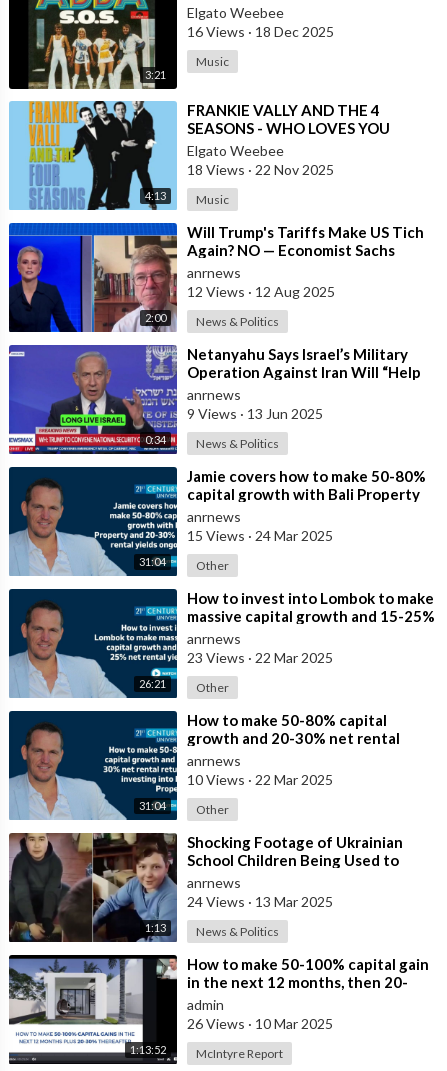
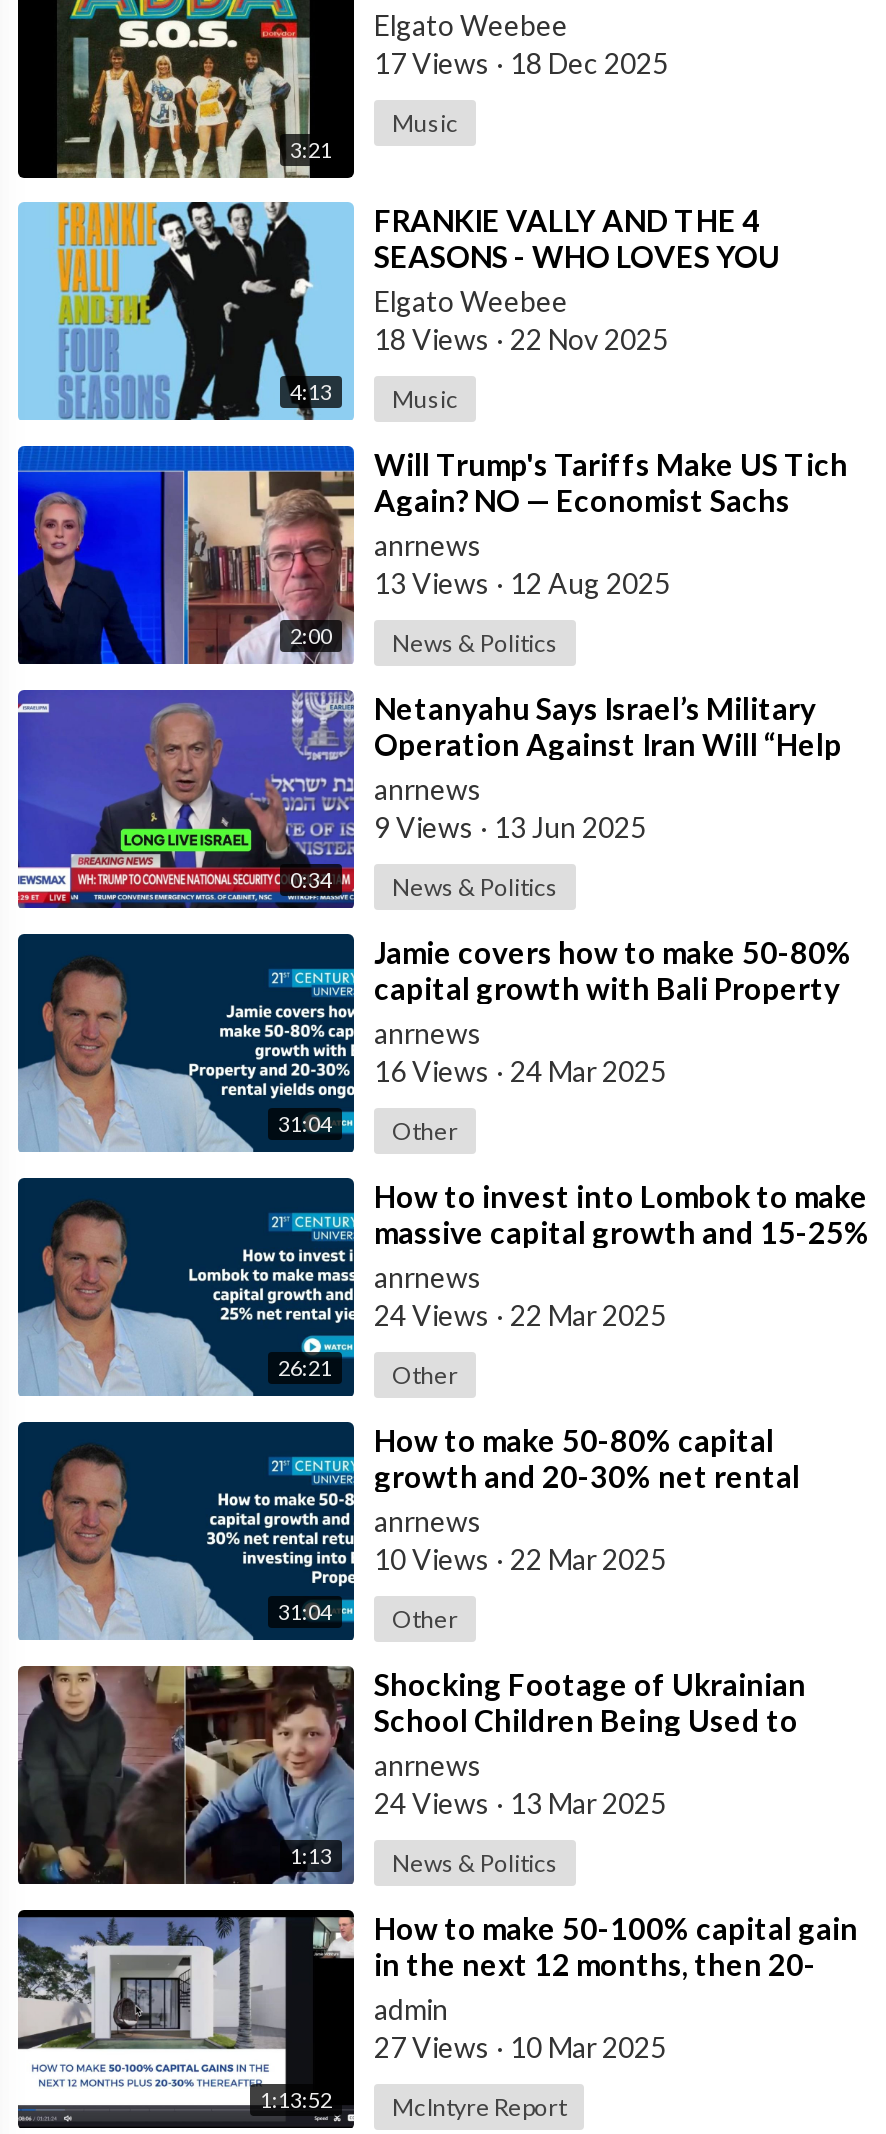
[187,23,334,40] 16 Views · 18 Dec 2025 -> [374,46,668,80] 17 Views · 18 Dec 2025
[187,283,335,300] 12 Views · 12 Aug 2025 -> [374,566,670,600] 13 Views · 12 Aug 2025
[187,527,333,544] 15 Views · 24 Mar 2025 -> [374,1054,666,1088] 16 Views · 24 Mar 2025
[187,649,333,666] 23 Views · 22 Mar 2025 -> [374,1298,666,1332] 24 Views · 22 Mar 2025
[187,1015,333,1032] 26 Views · 10 Mar 2025 -> [374,2030,666,2064] 27 Views · 10 Mar 2025

